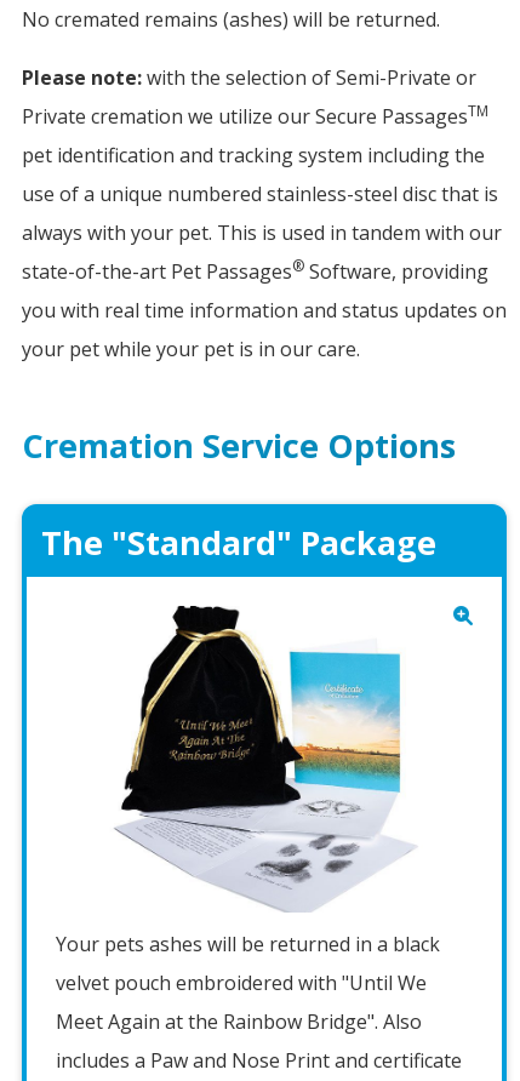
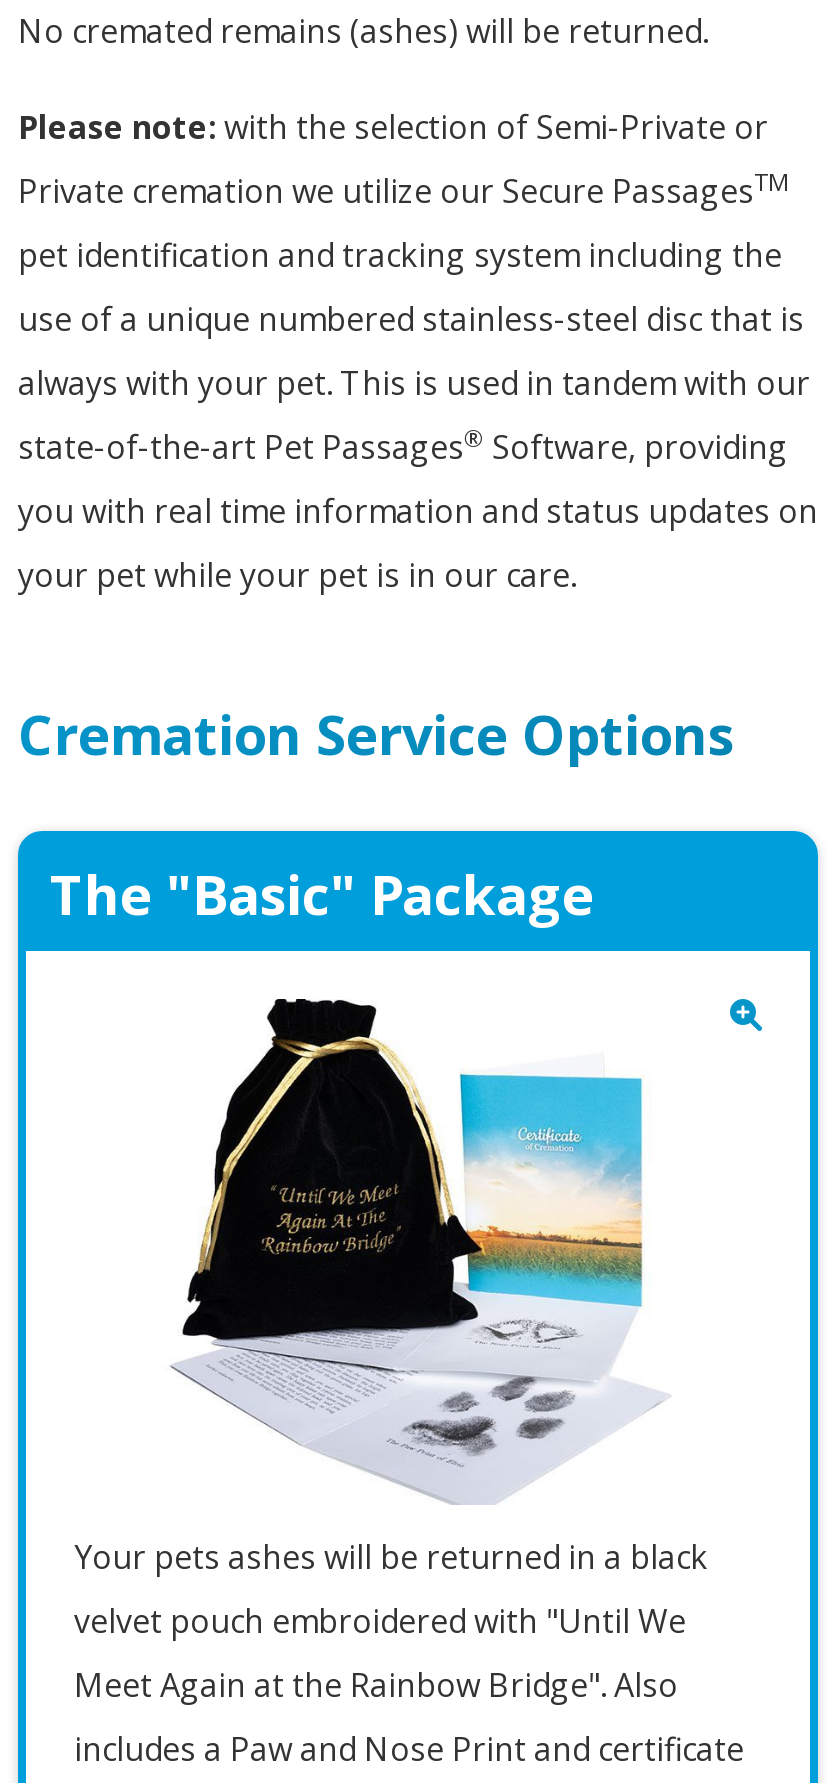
[41,520,436,565] The "Standard" Package -> [50,858,594,932] The "Basic" Package

